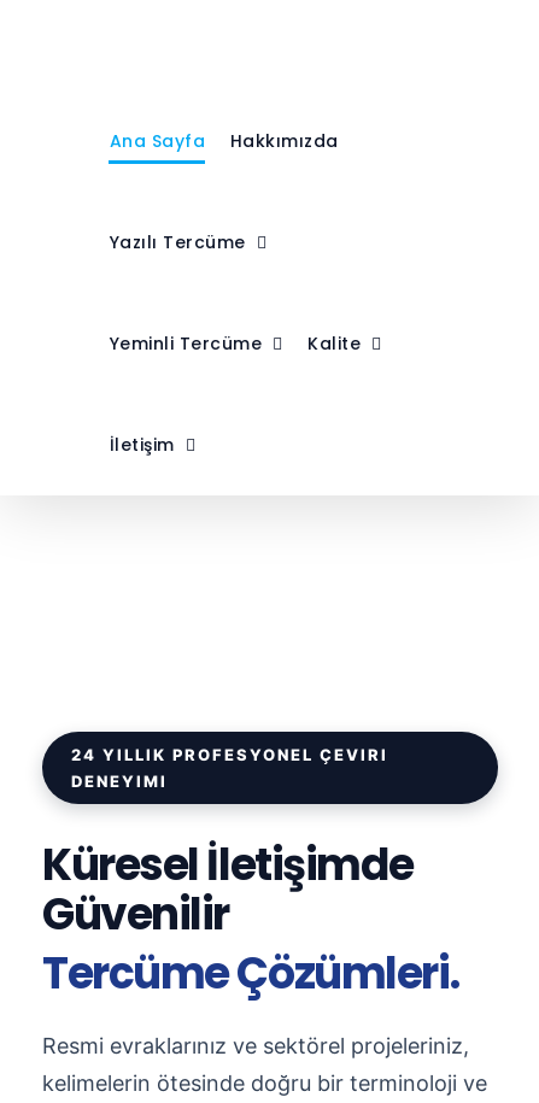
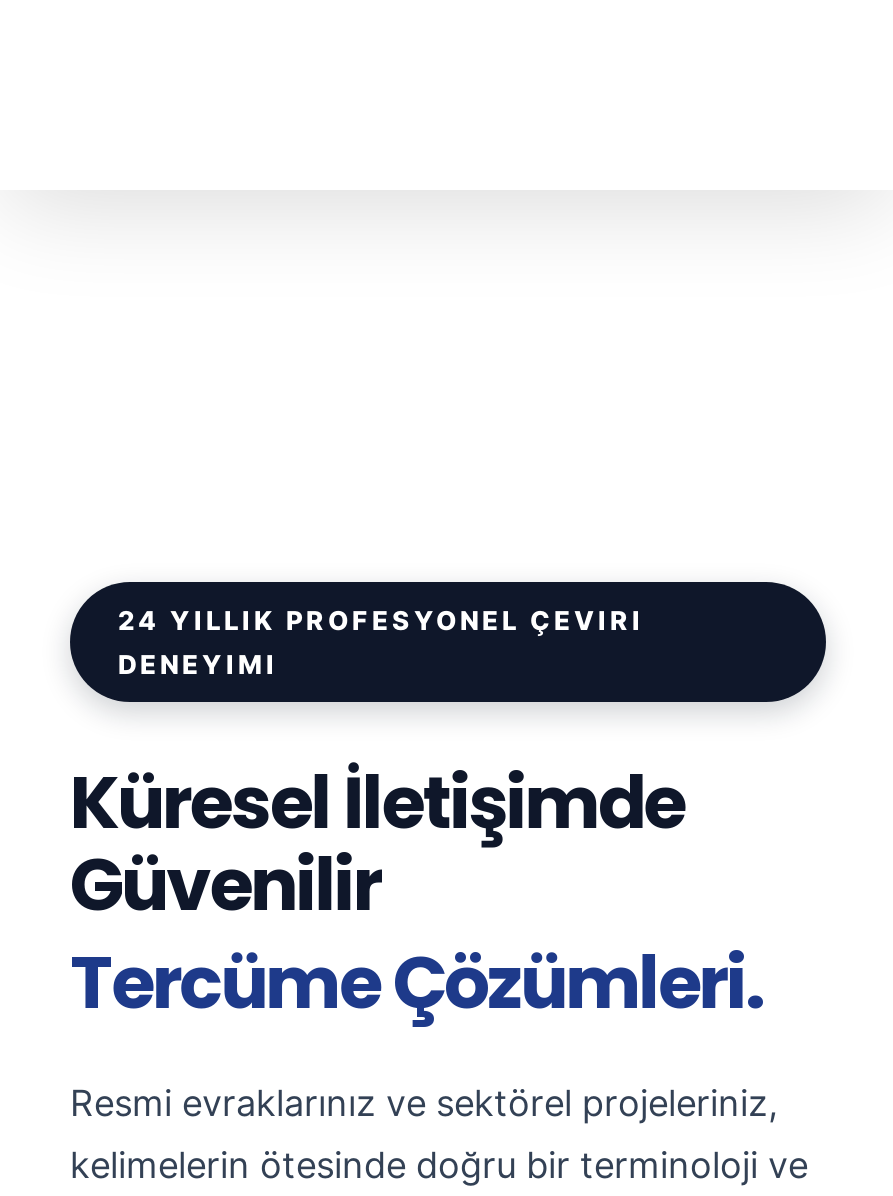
[109,129,338,153] Ana Sayfa | Hakkımızda -> none
[109,230,245,254] Yazılı Tercüme -> none
[109,332,361,356] Yeminli Tercüme | Kalite -> none
[109,433,174,457] İletişim -> none

